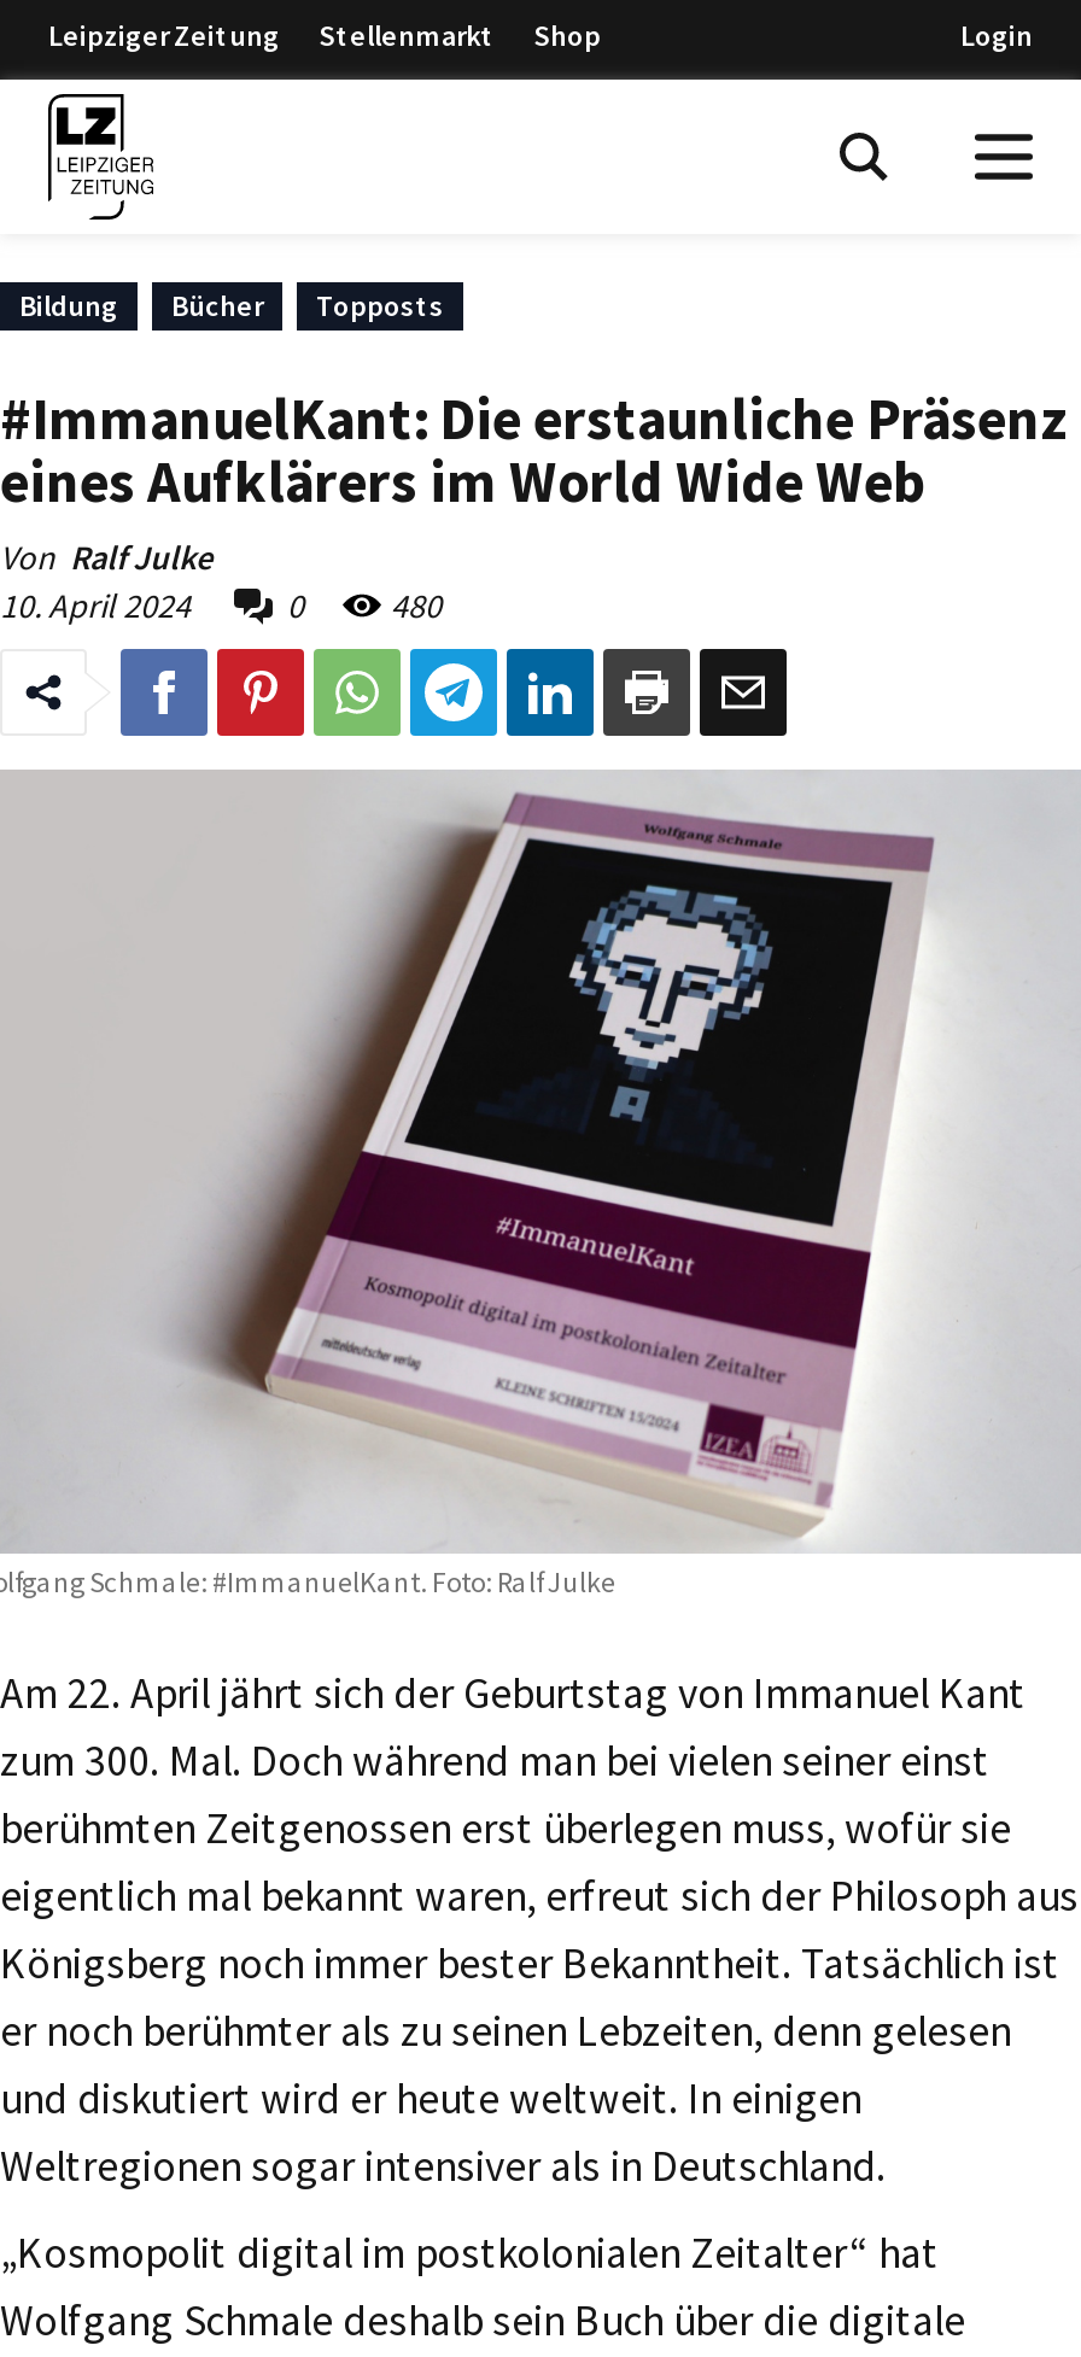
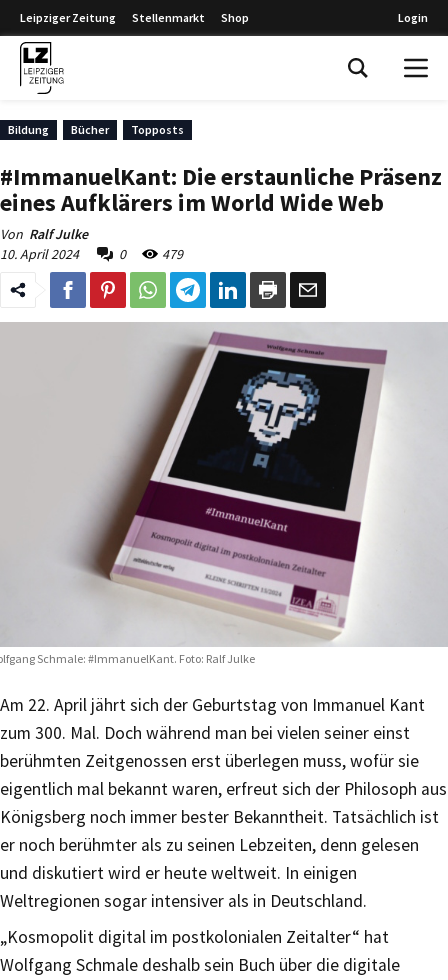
[287,584,442,627] 0 480 -> [119,245,183,263] 0 479

